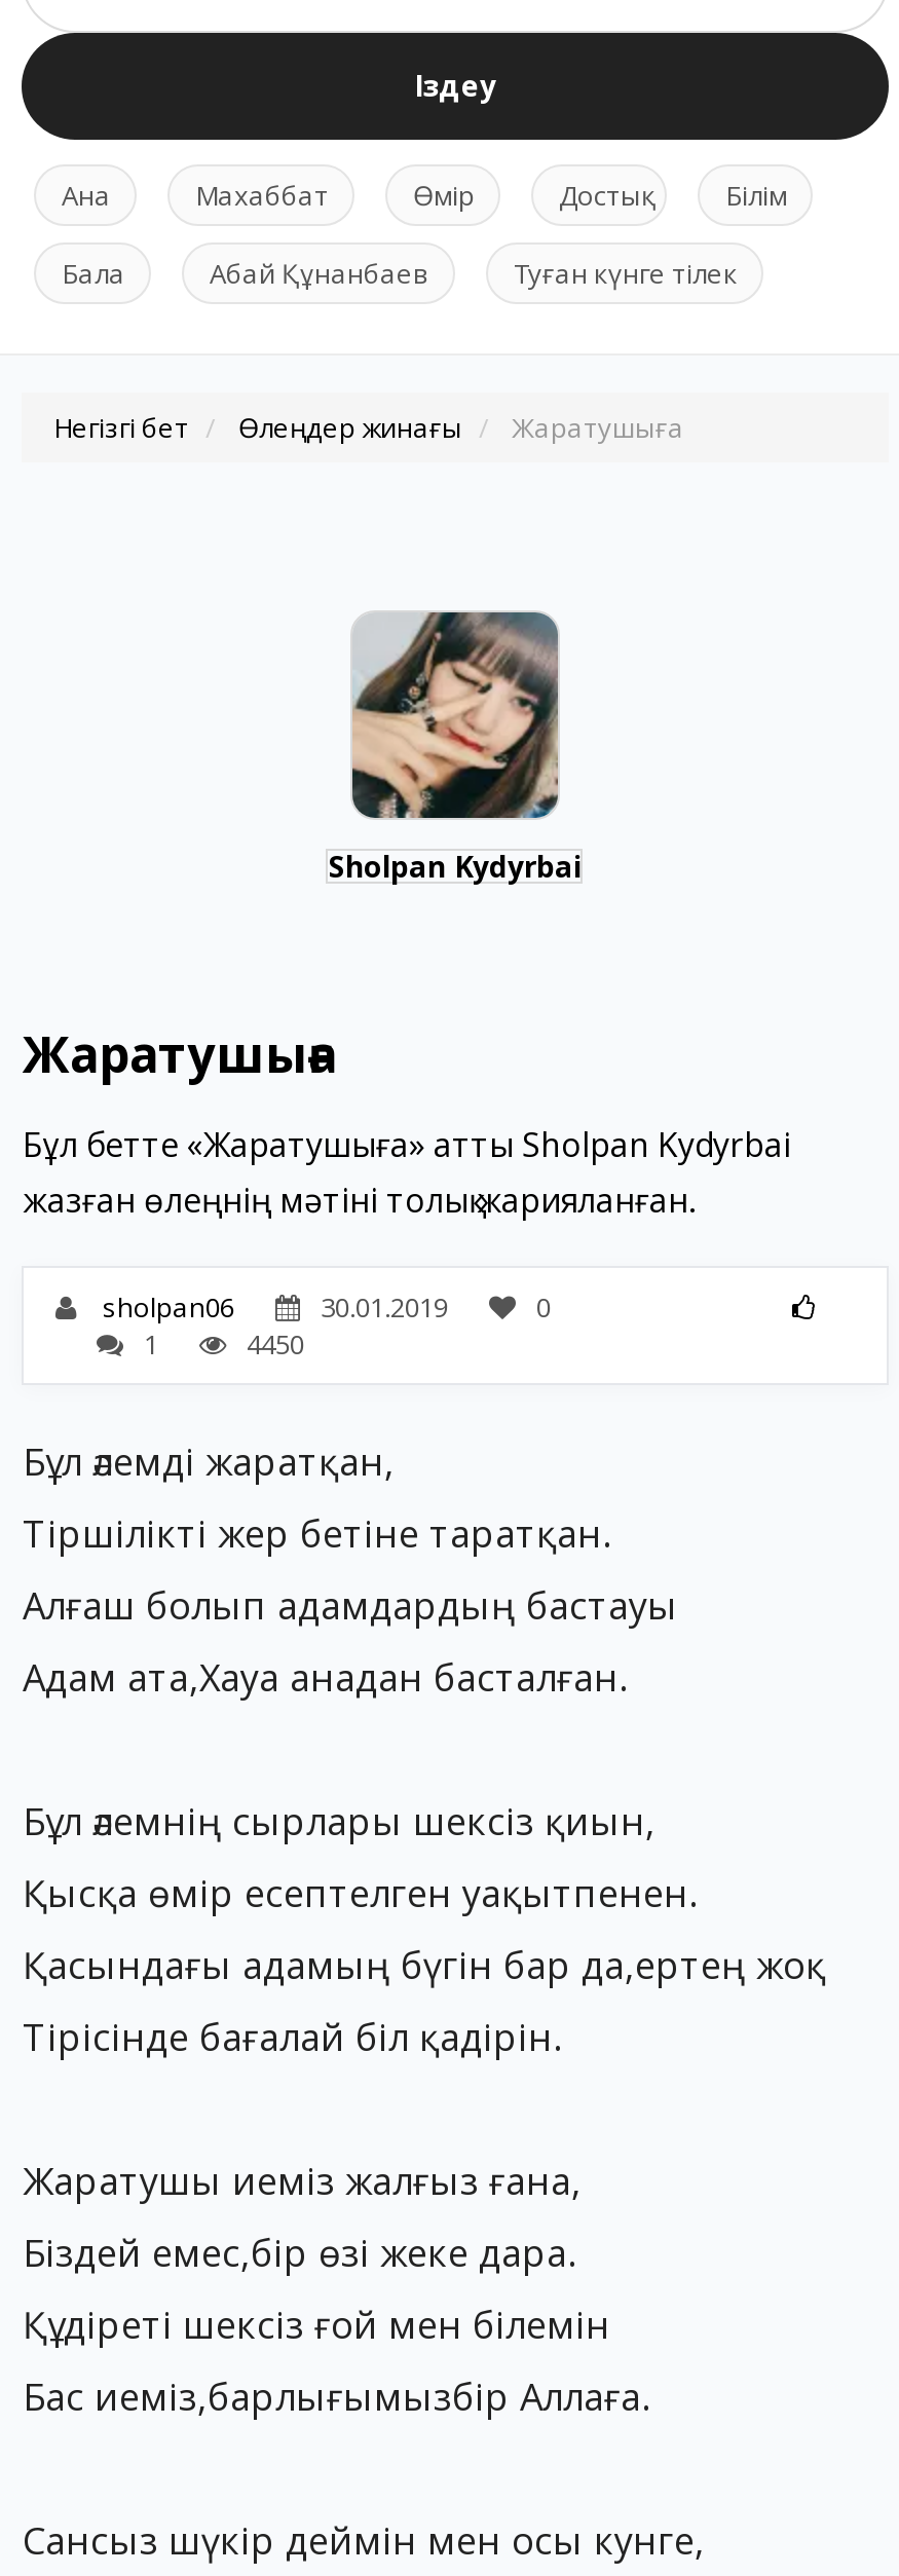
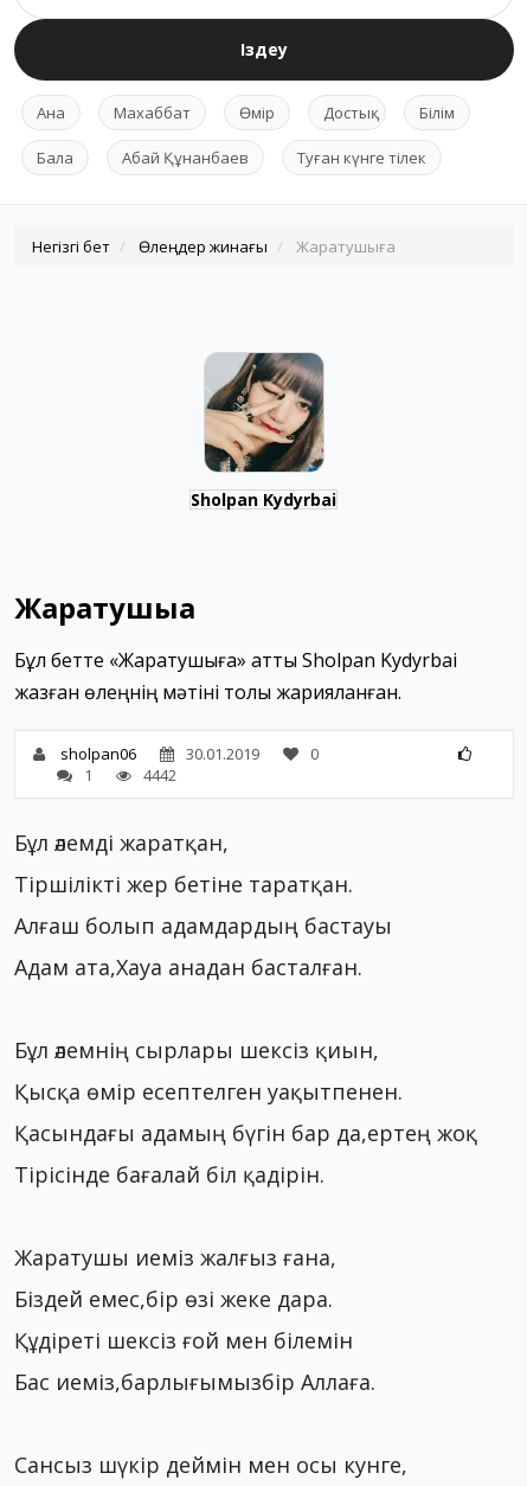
[246,1326,304,1362] 4450 -> [144,764,177,786] 4442

